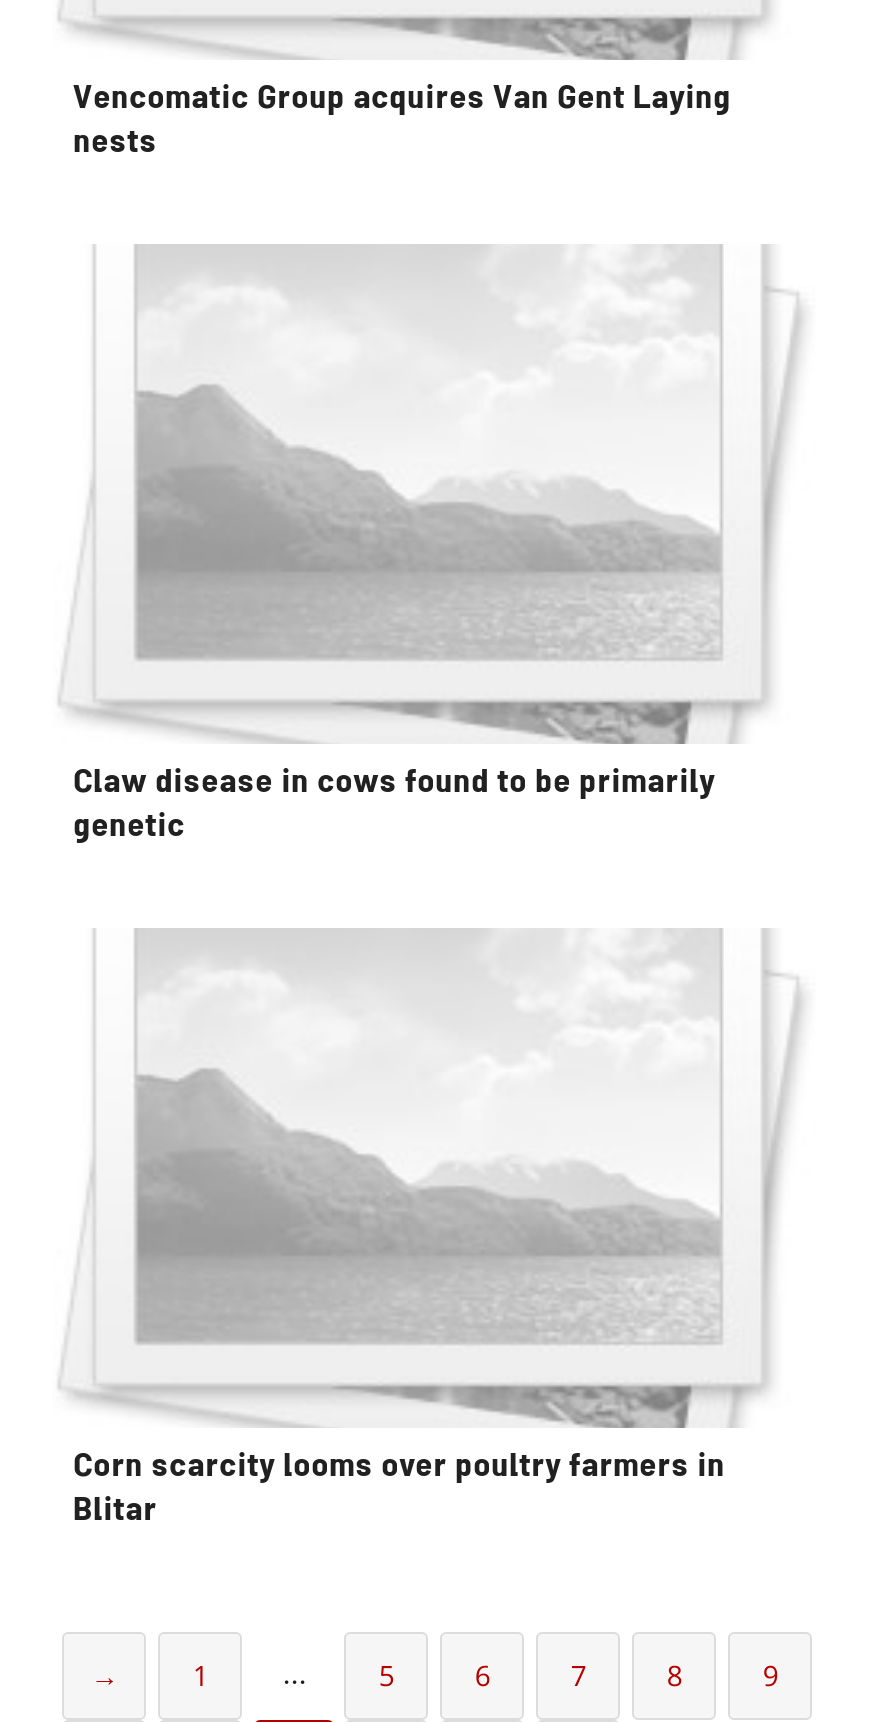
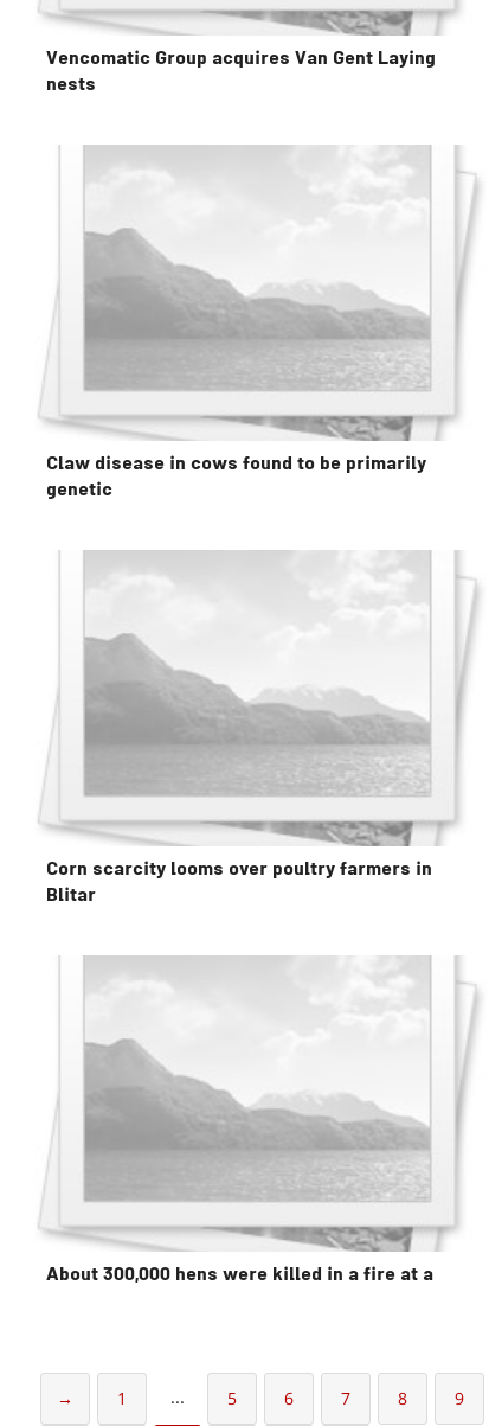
none -> [47,1261,434,1291] About 300,000 hens were killed in a fire at a

